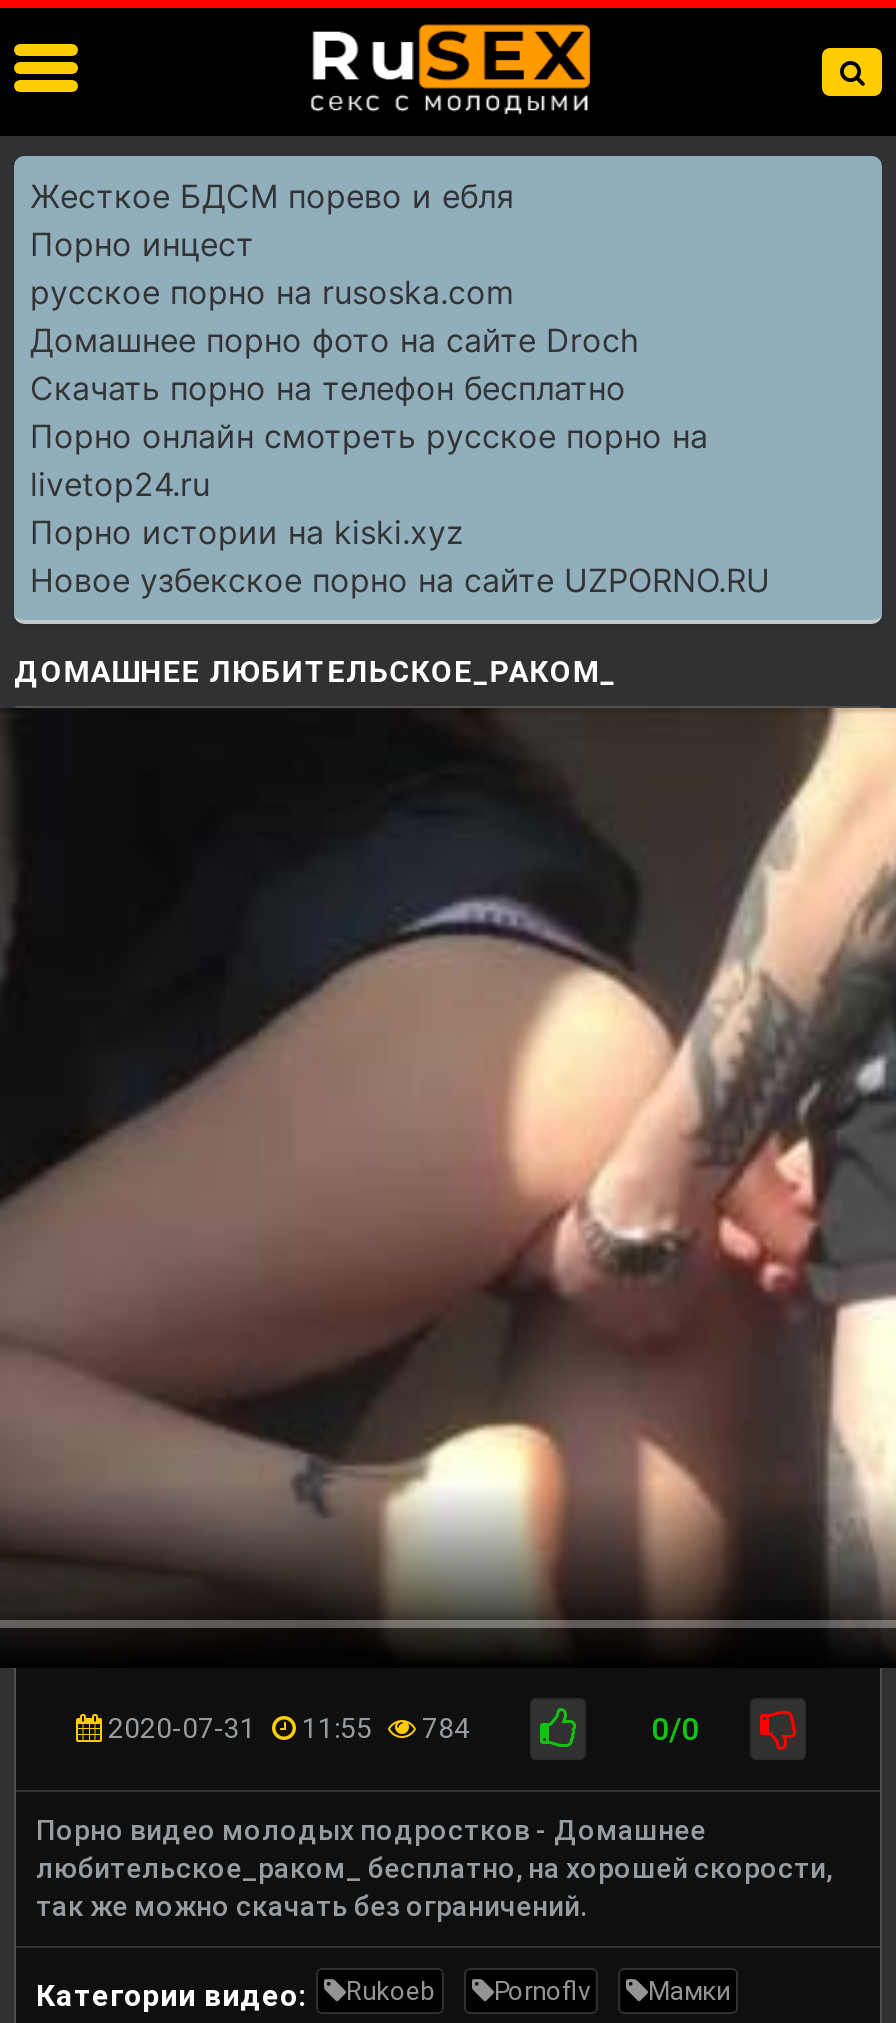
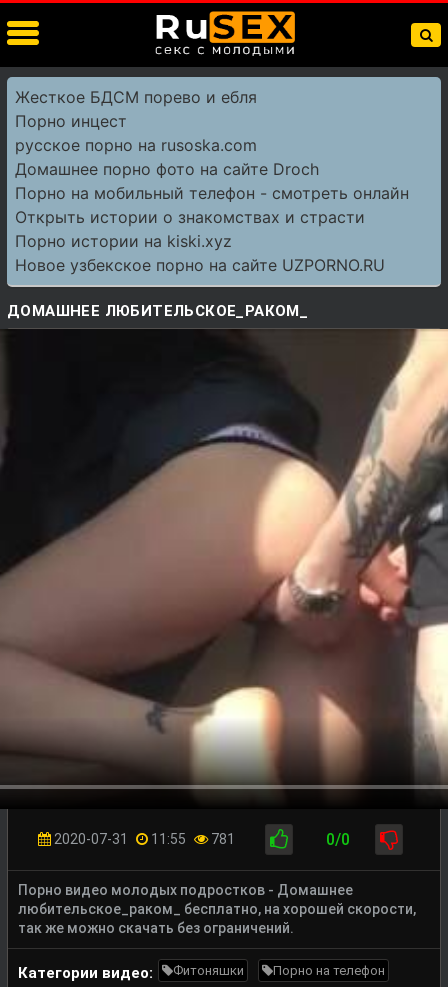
[30,368,708,504] Скачать порно на телефон бесплатно | Порно онлайн смотреть русское порно на | livetop24.ru -> [15,183,409,227] Порно на мобильный телефон - смотреть онлайн | Открыть истории о знакомствах и страсти
[102,1712,470,1744] 2020-07-31 11:55 784 -> [51,831,235,847] 2020-07-31 11:55 781
[346,1976,730,2006] Rukoeb | Pornoflv | Мамки -> [173,963,385,978] Фитоняшки | Порно на телефон

